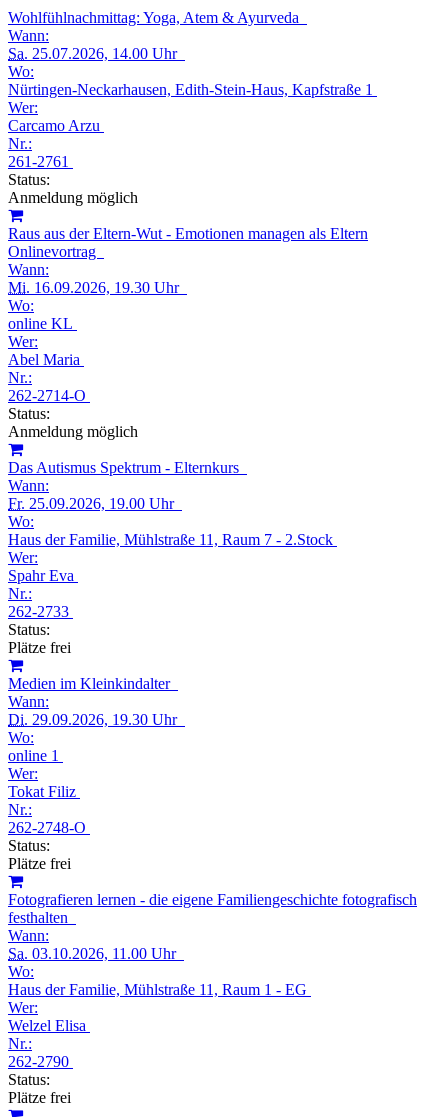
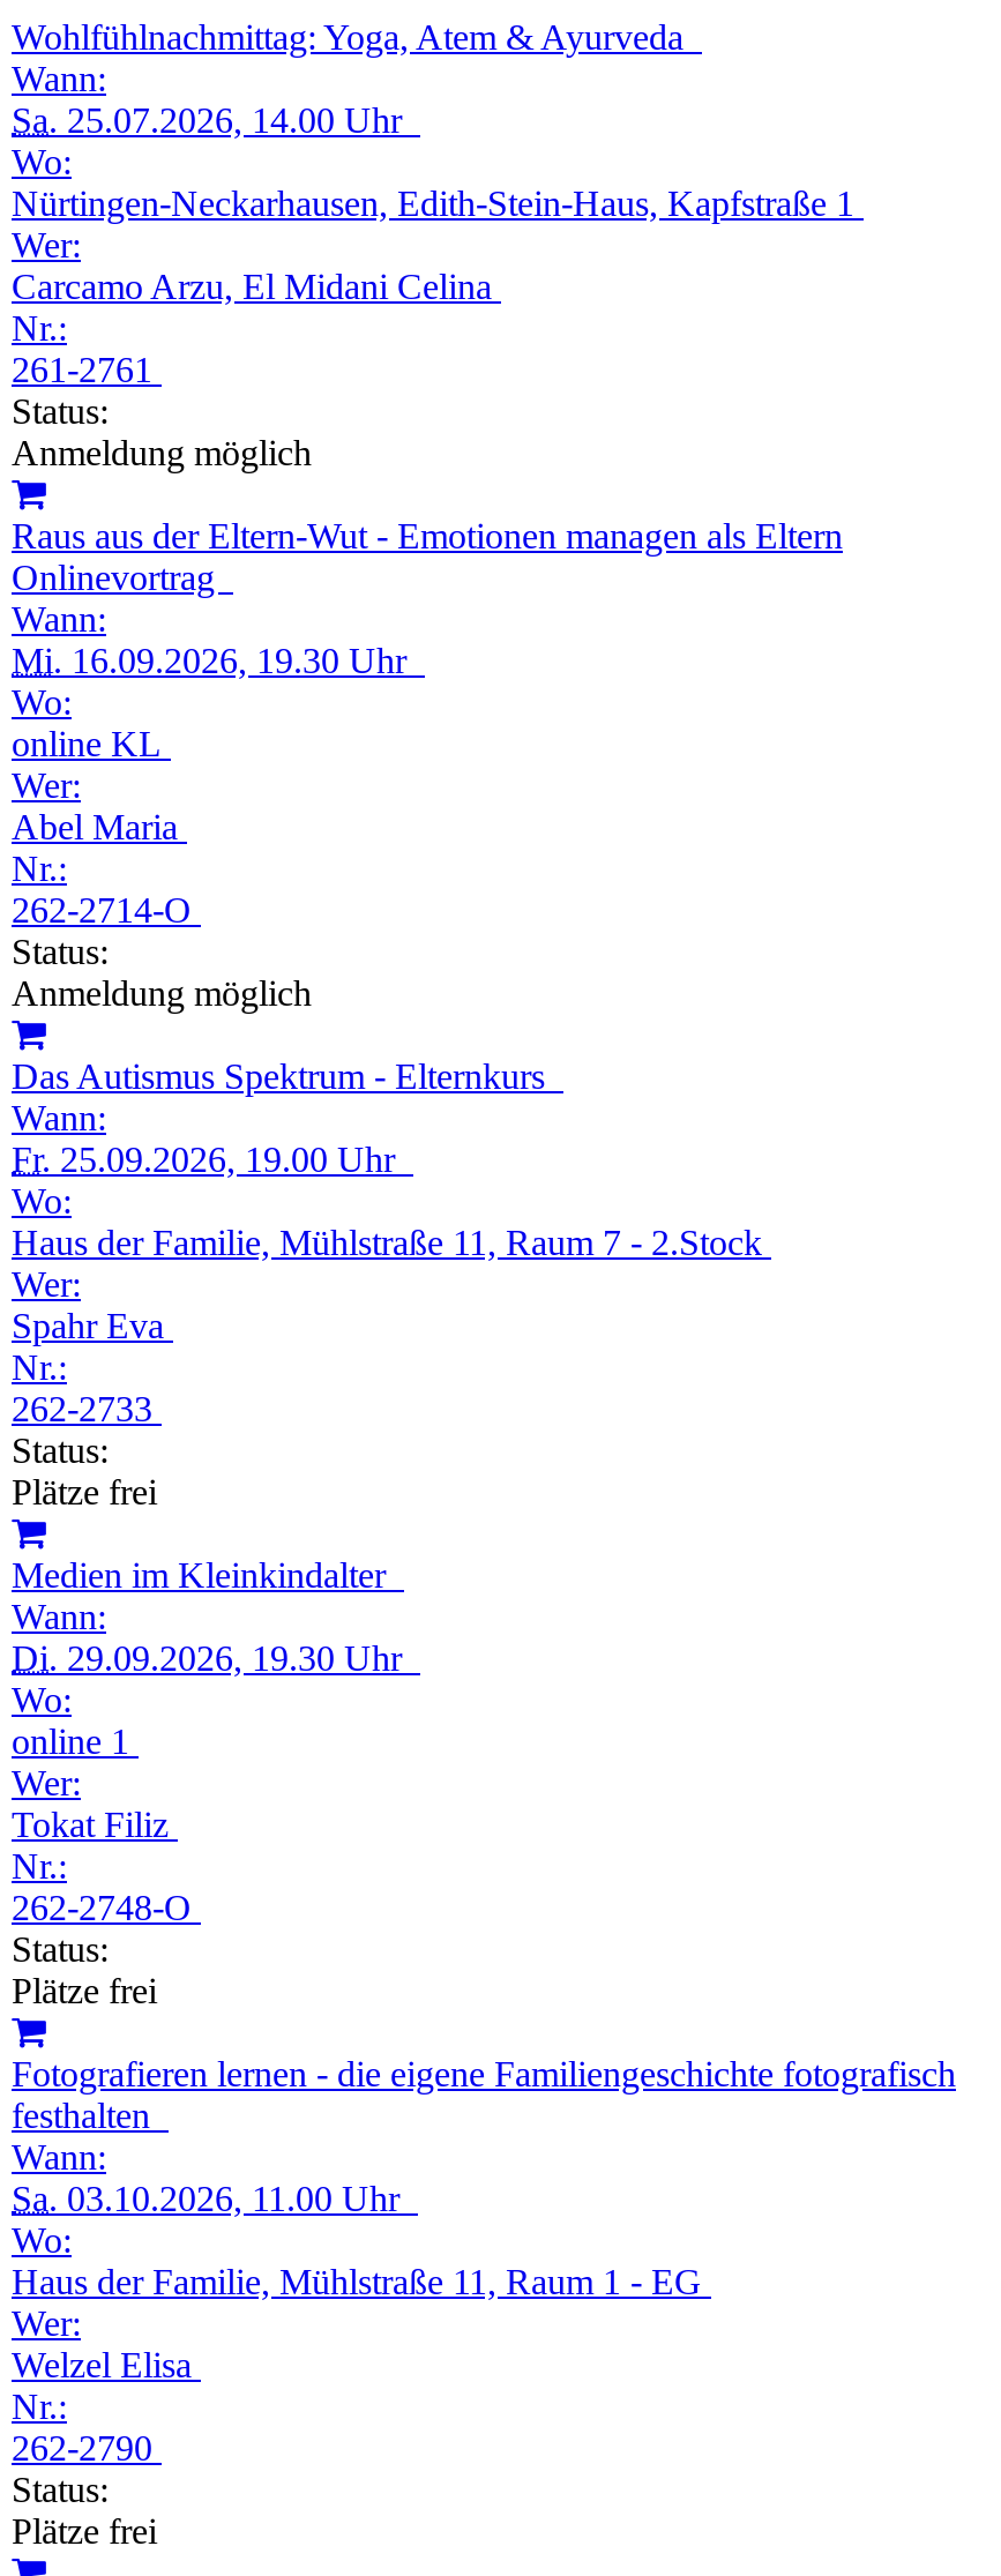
[8,117,104,134] Carcamo Arzu -> [12,266,501,306] Carcamo Arzu, El Midani Celina

